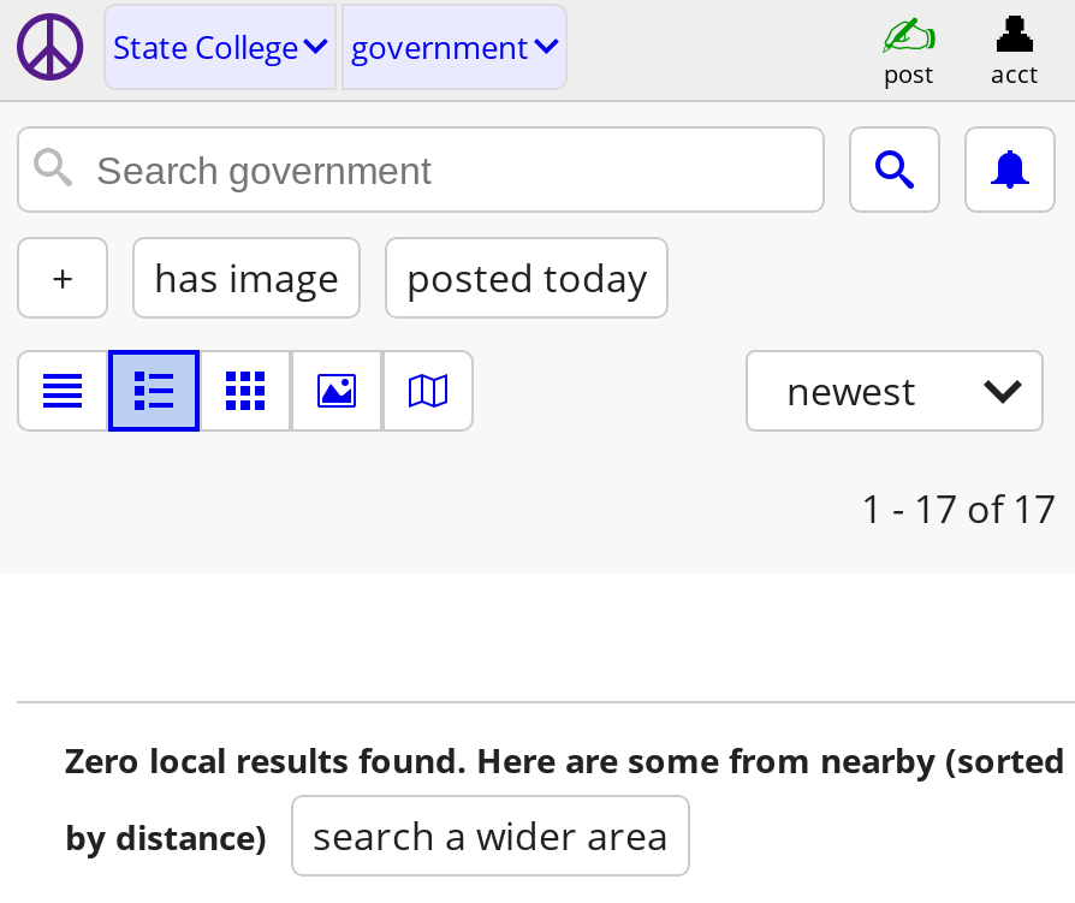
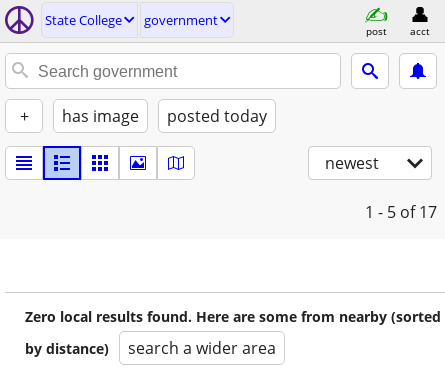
[861,482,1056,535] 1 - 17 of 17 -> [365,201,437,223] 1 - 5 of 17

